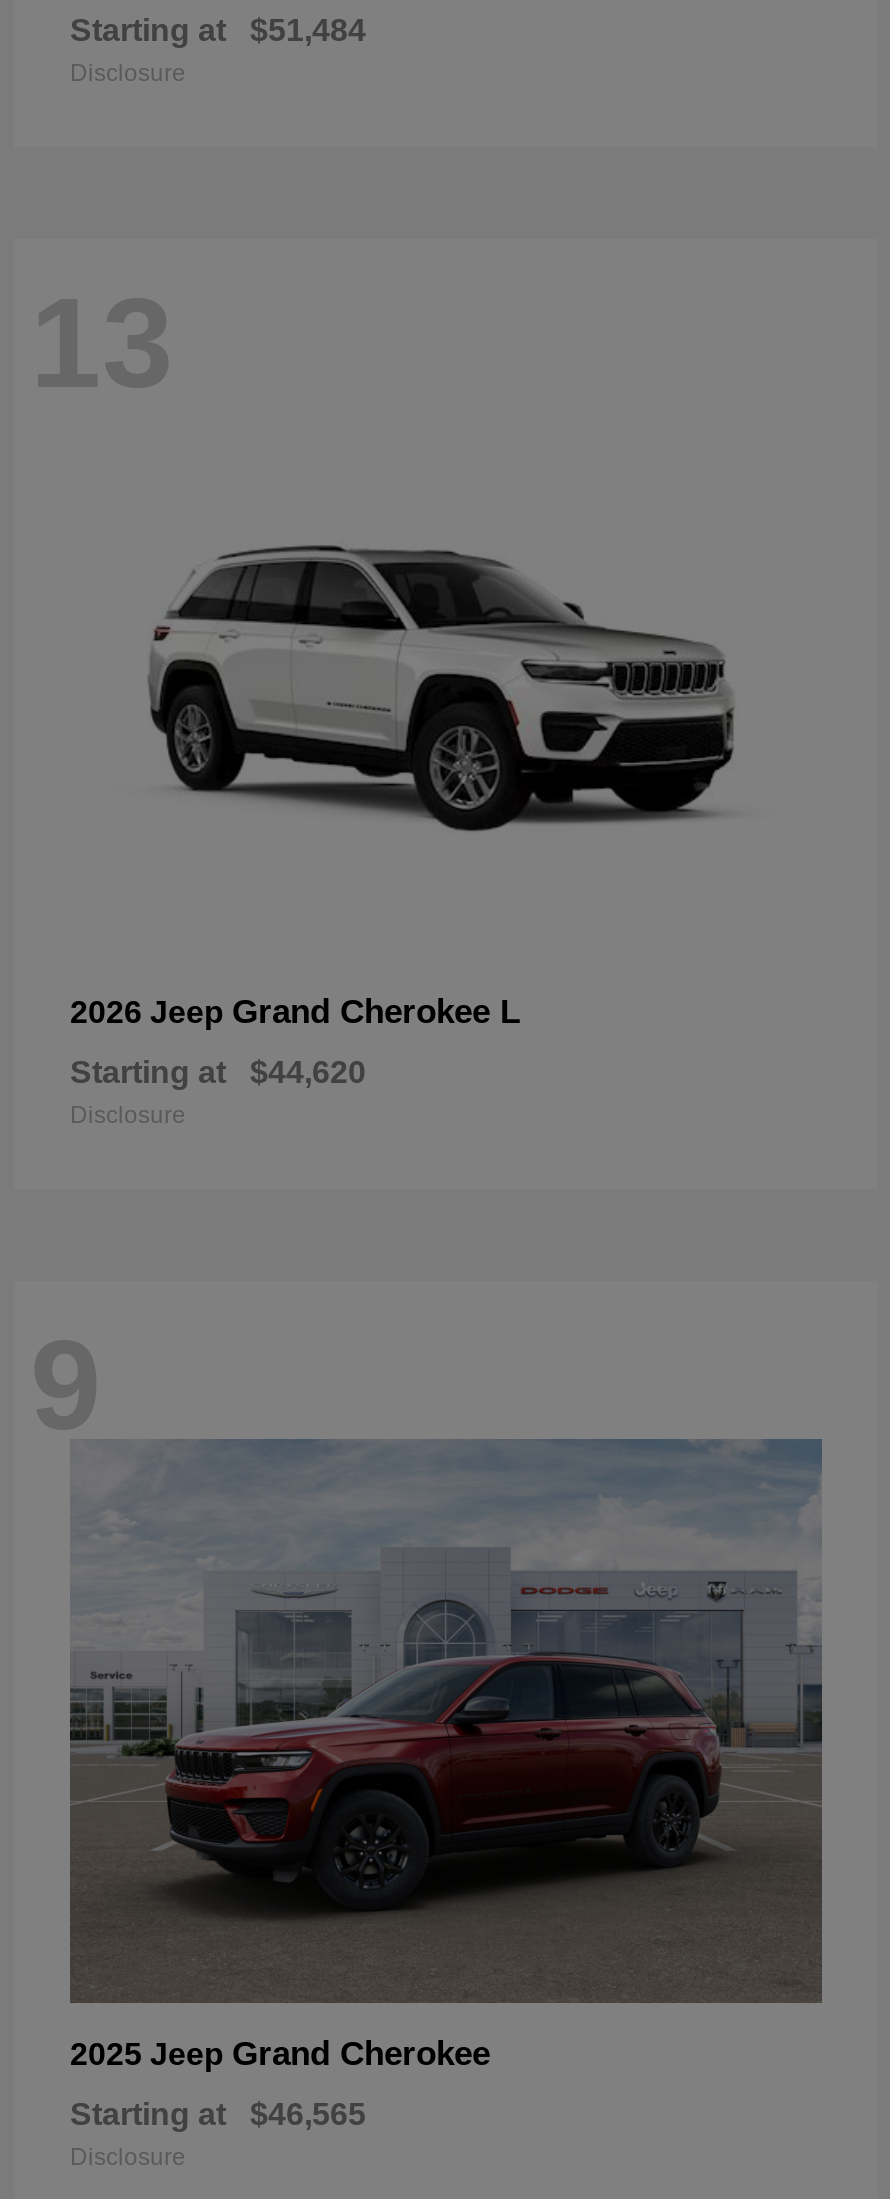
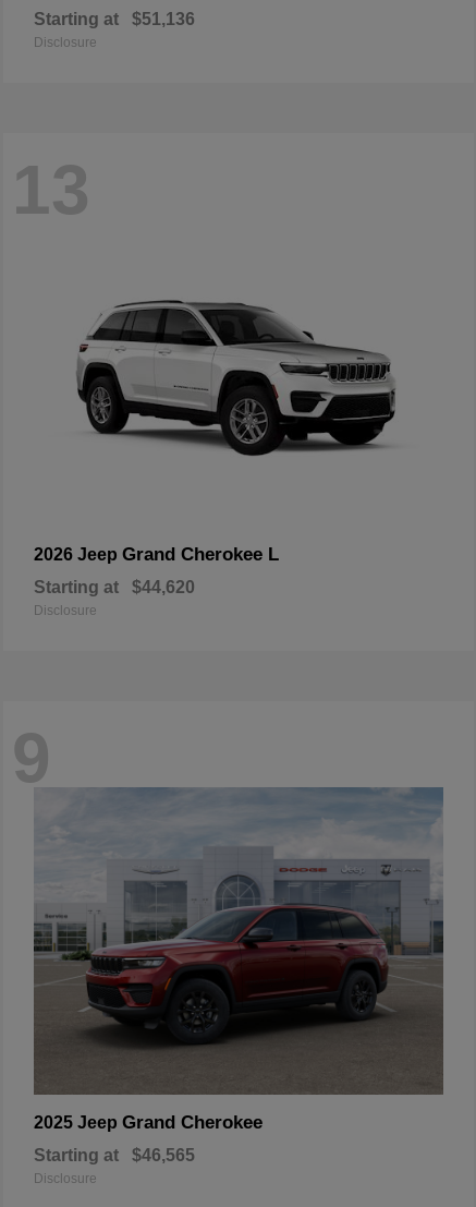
[70,13,366,47] Starting at $51,484 -> [34,10,195,28] Starting at $51,136

